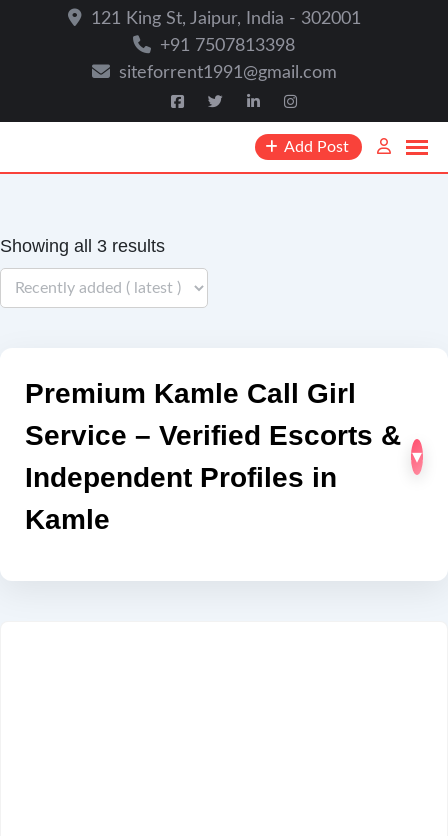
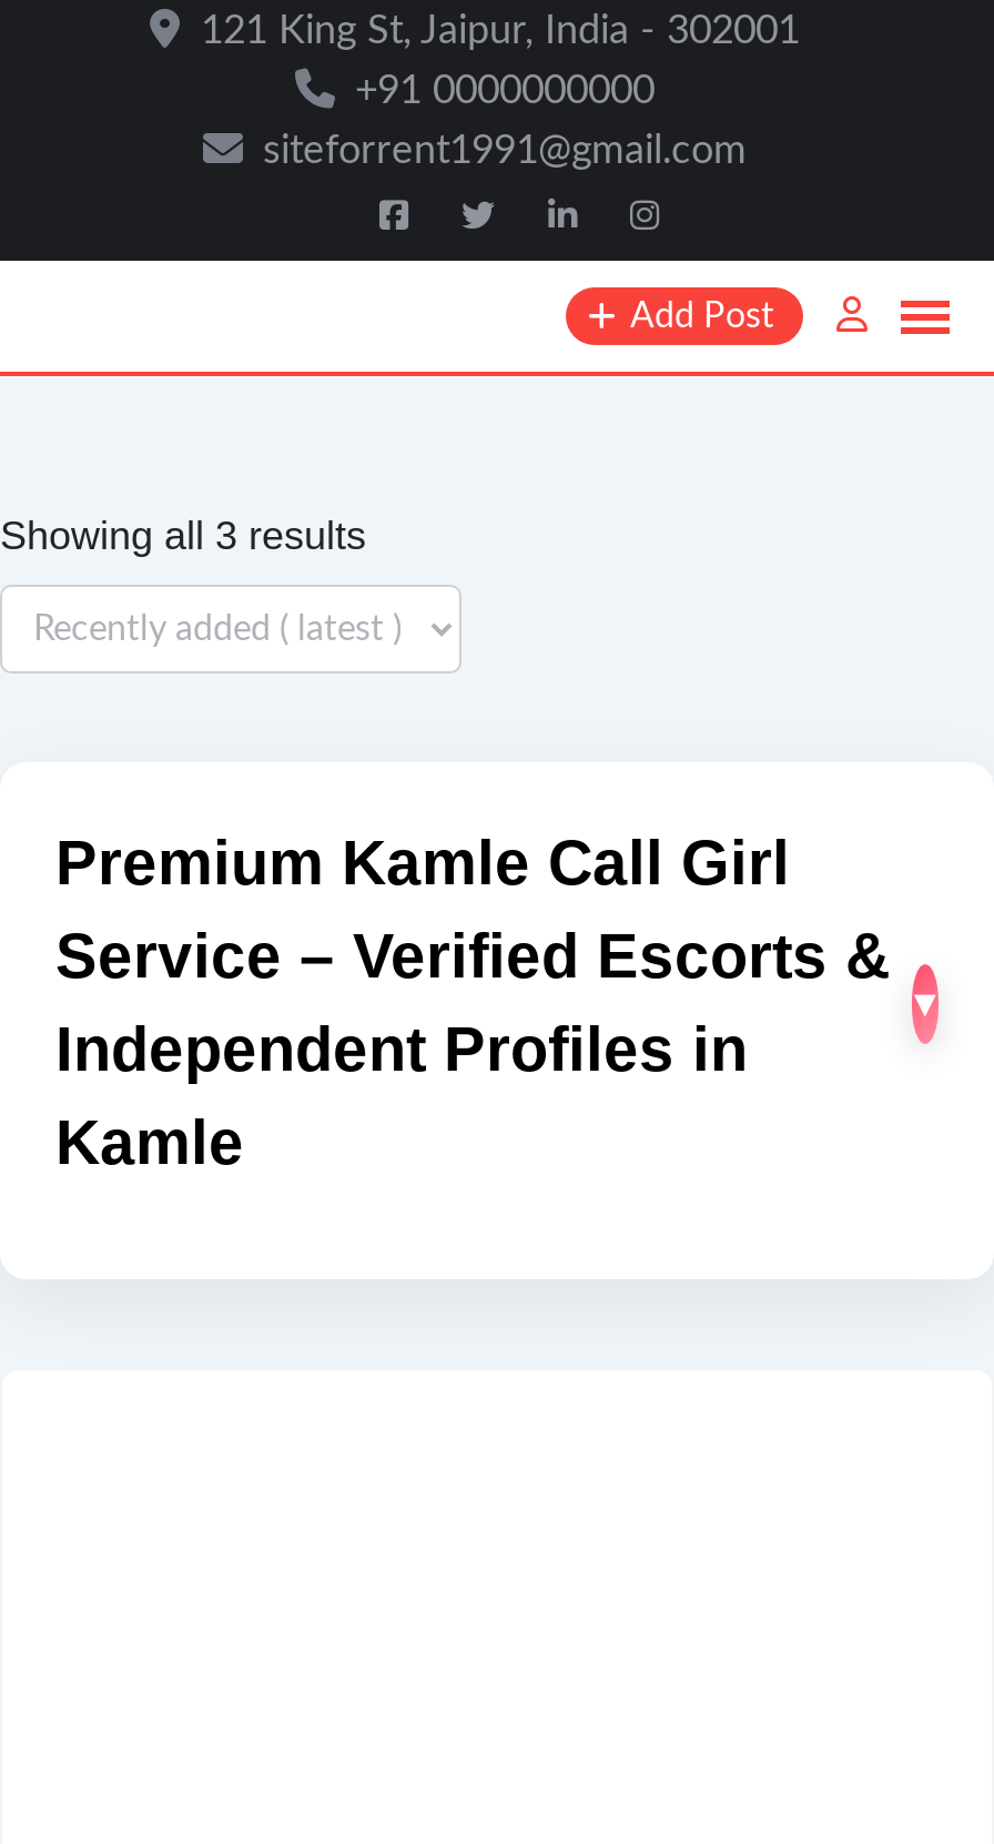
[160,37,295,55] +91 7507813398 -> [355,72,655,112] +91 0000000000

